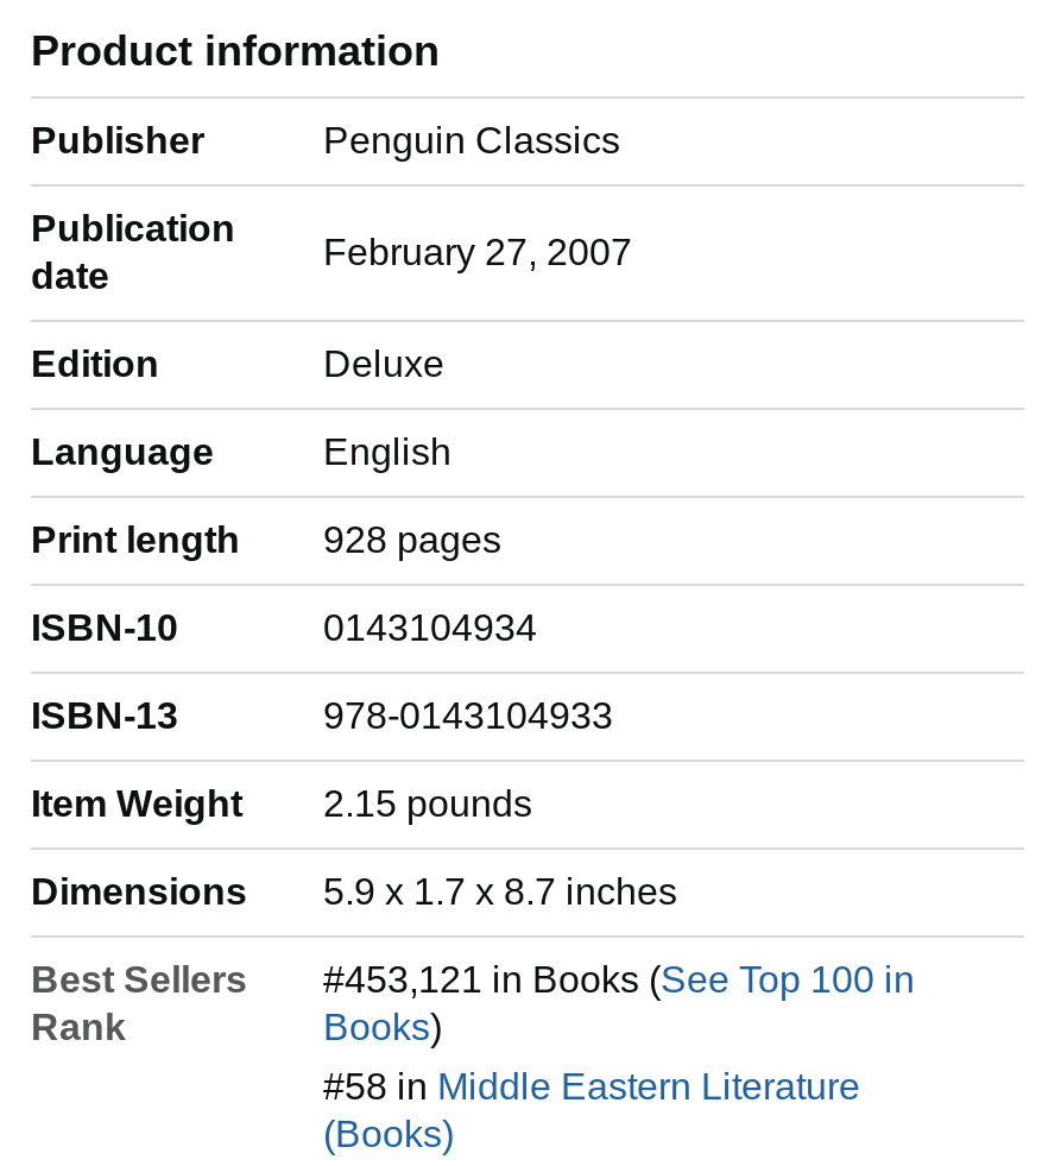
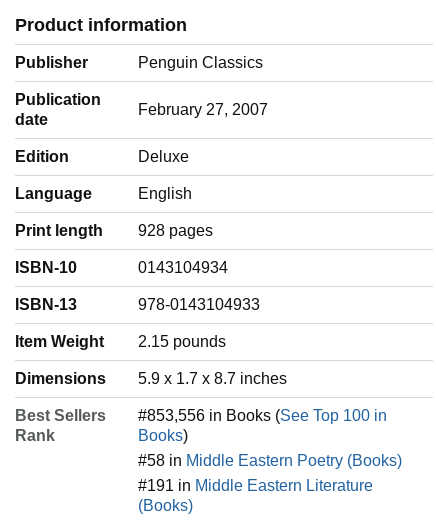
[323,959,915,999] #453,121 in Books (See Top 100 in -> [138,407,387,424] #853,556 in Books (See Top 100 in
[323,1066,860,1106] #58 in Middle Eastern Literature -> [138,452,402,494] #58 in Middle Eastern Poetry (Books) | #191 in Middle Eastern Literature

